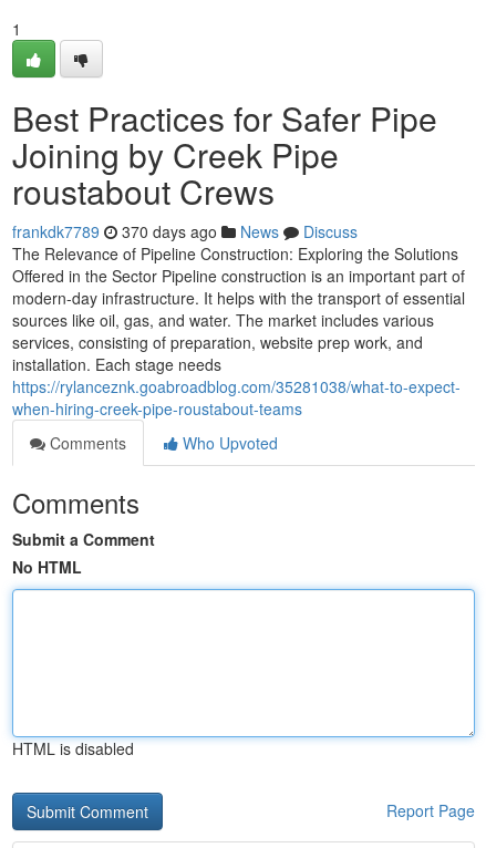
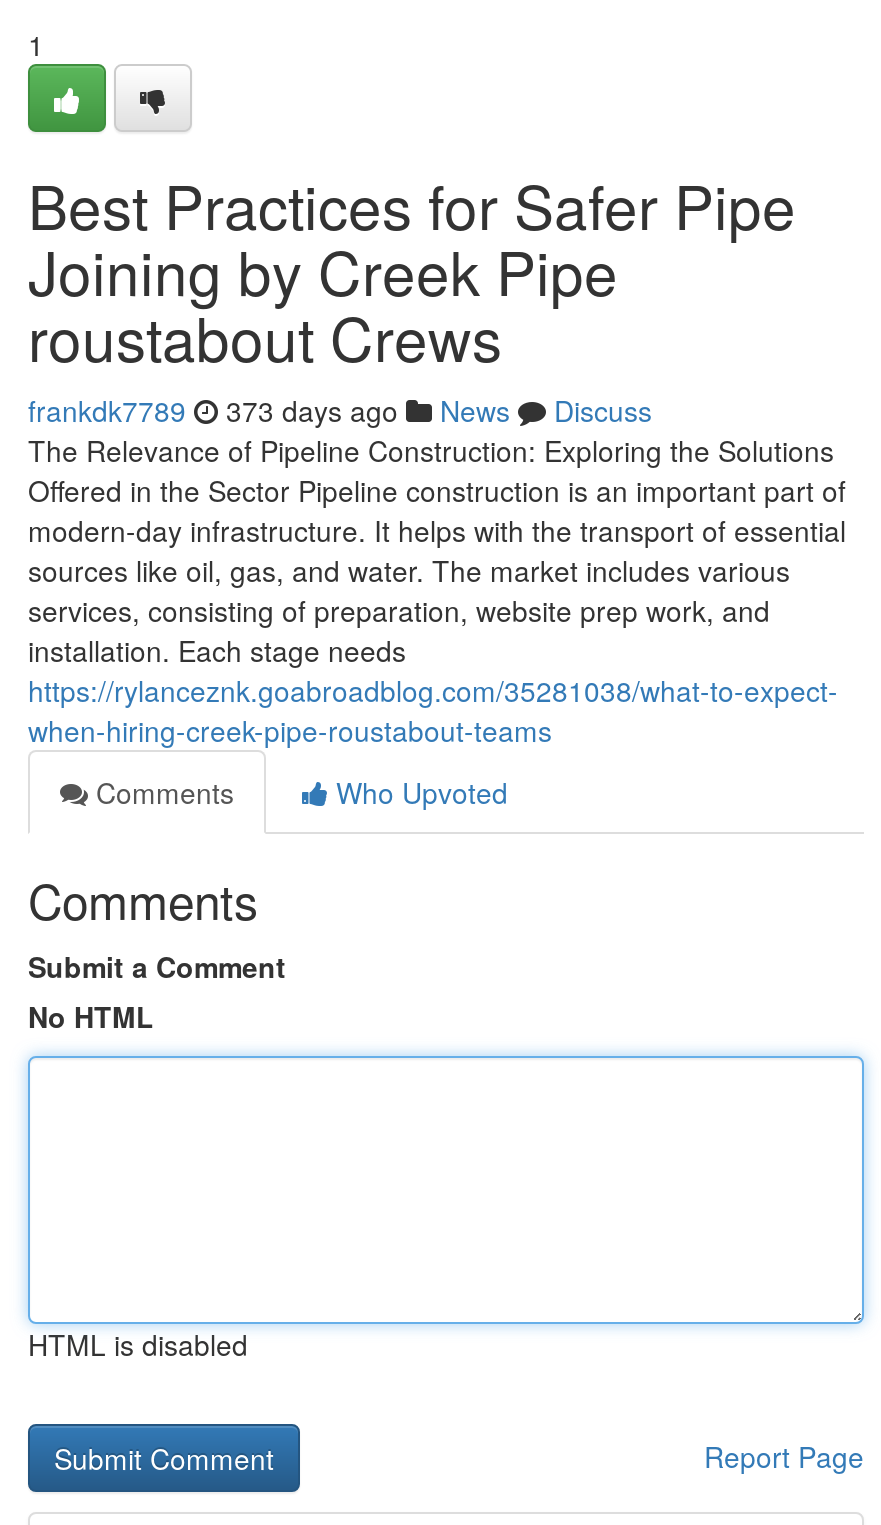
[12,220,358,242] frankdk7789 370 days ago News Discuss -> [28,390,652,430] frankdk7789 373 days ago News Discuss

